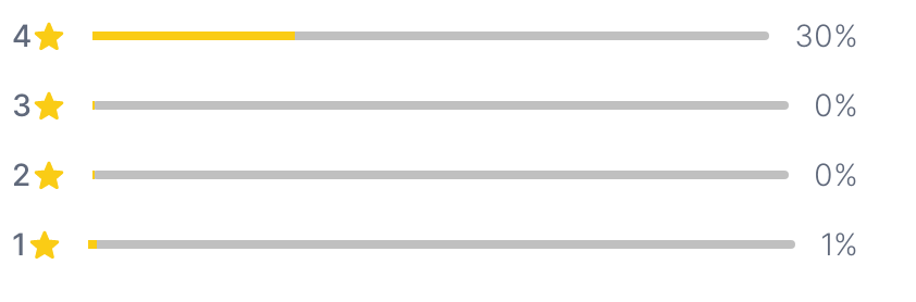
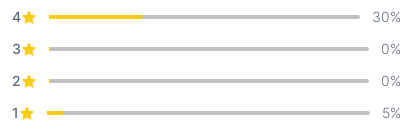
[820,225,857,262] 1% -> [382,104,401,121] 5%

